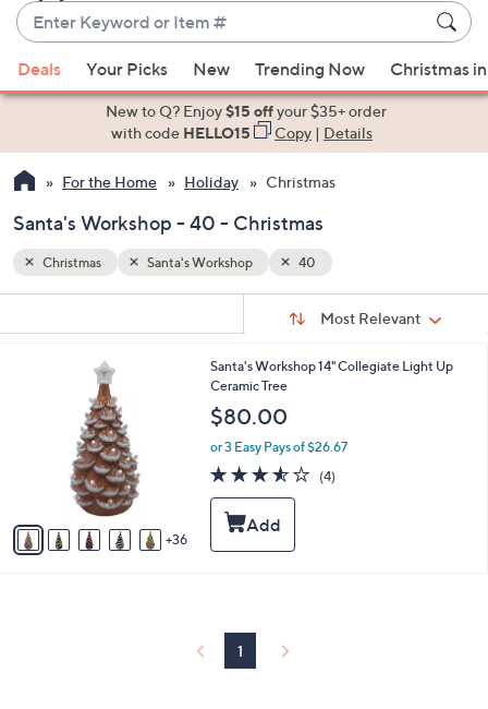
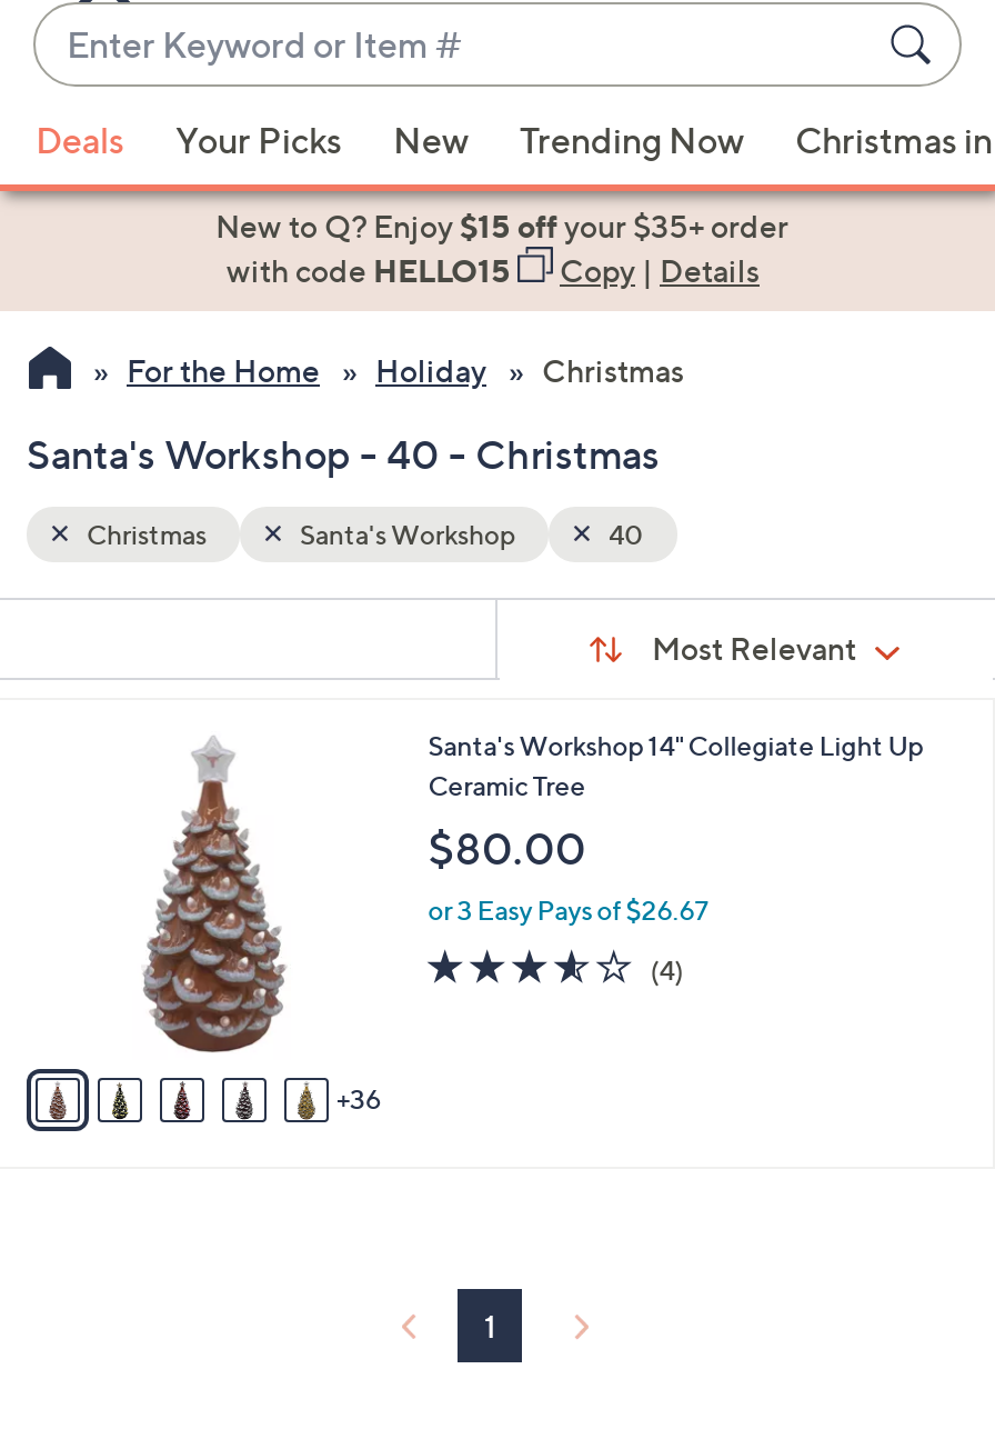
[209,496,296,553] [image] -> none

